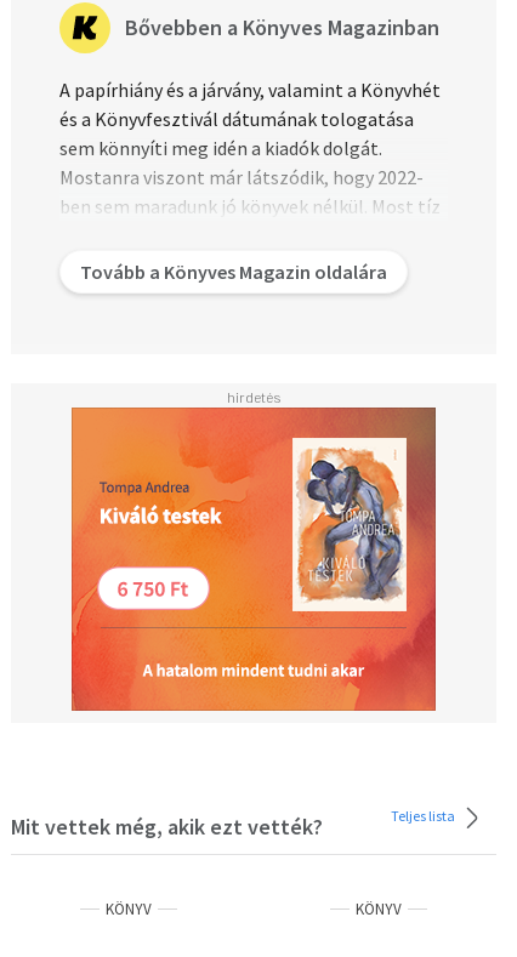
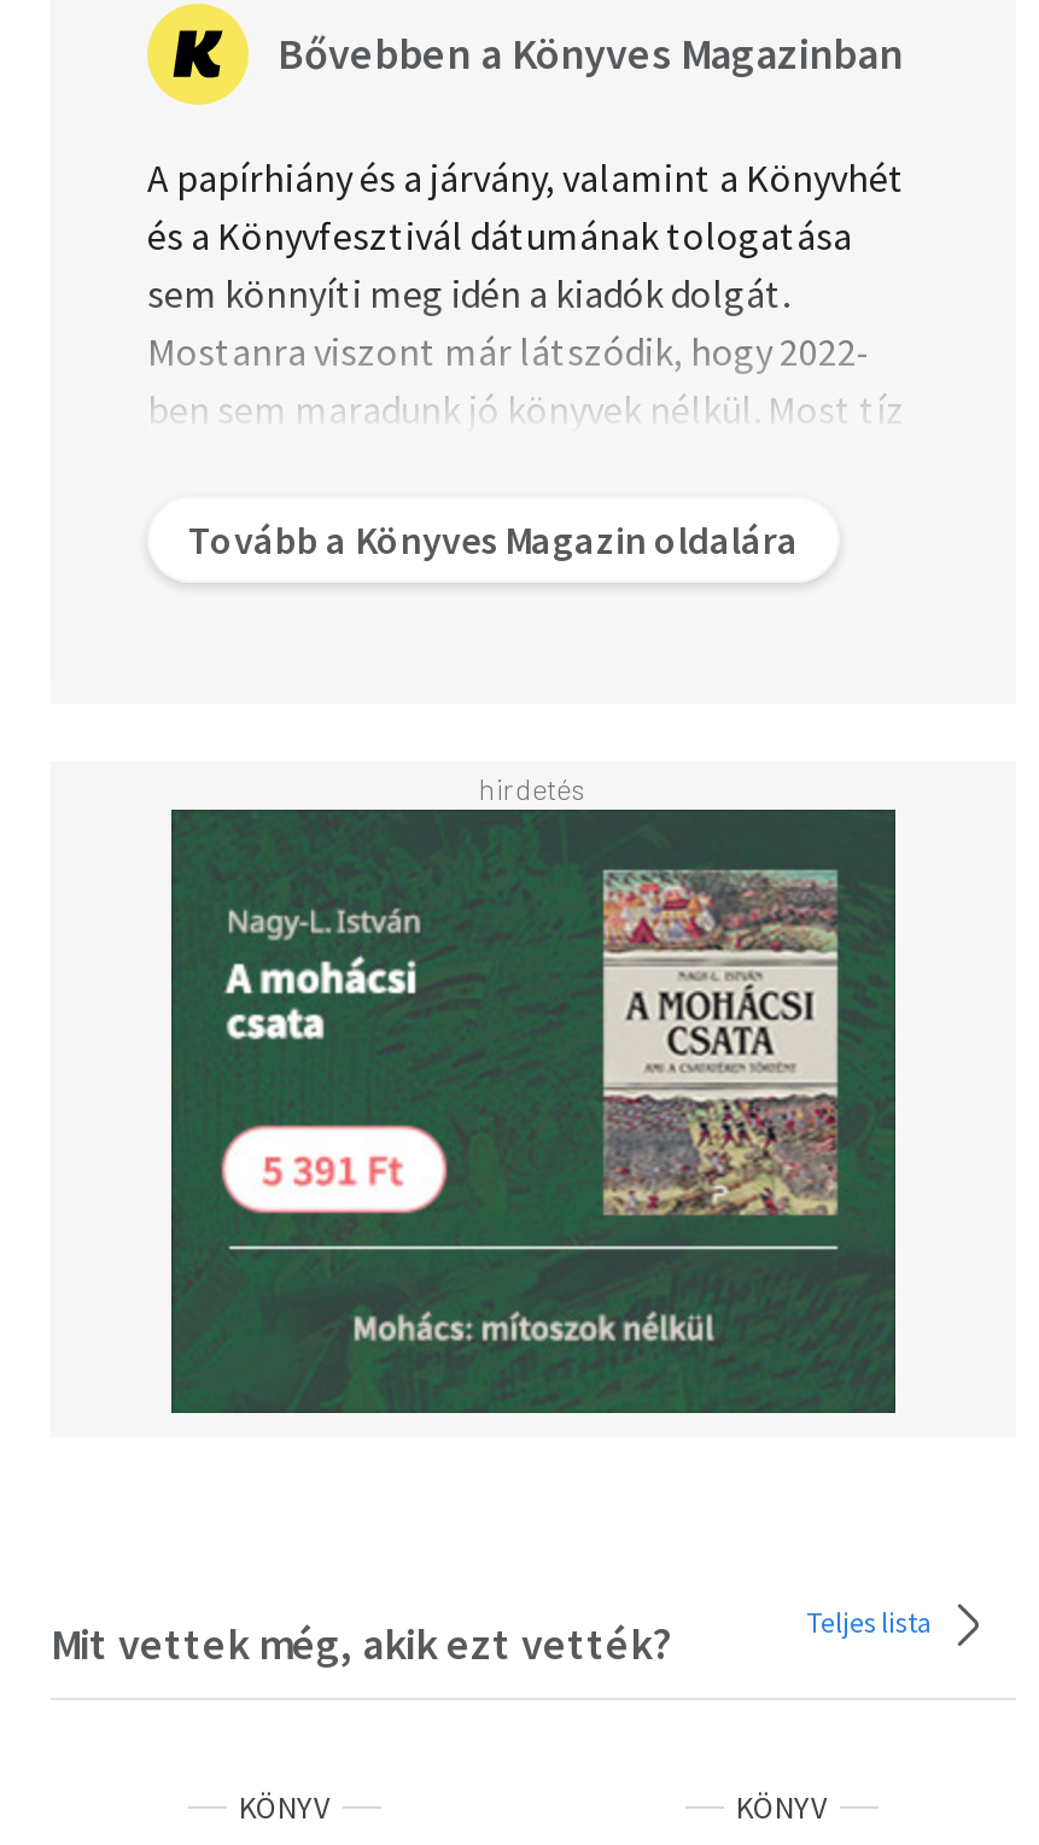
[70,406,437,712] [image] -> [169,807,898,1415] [image]

